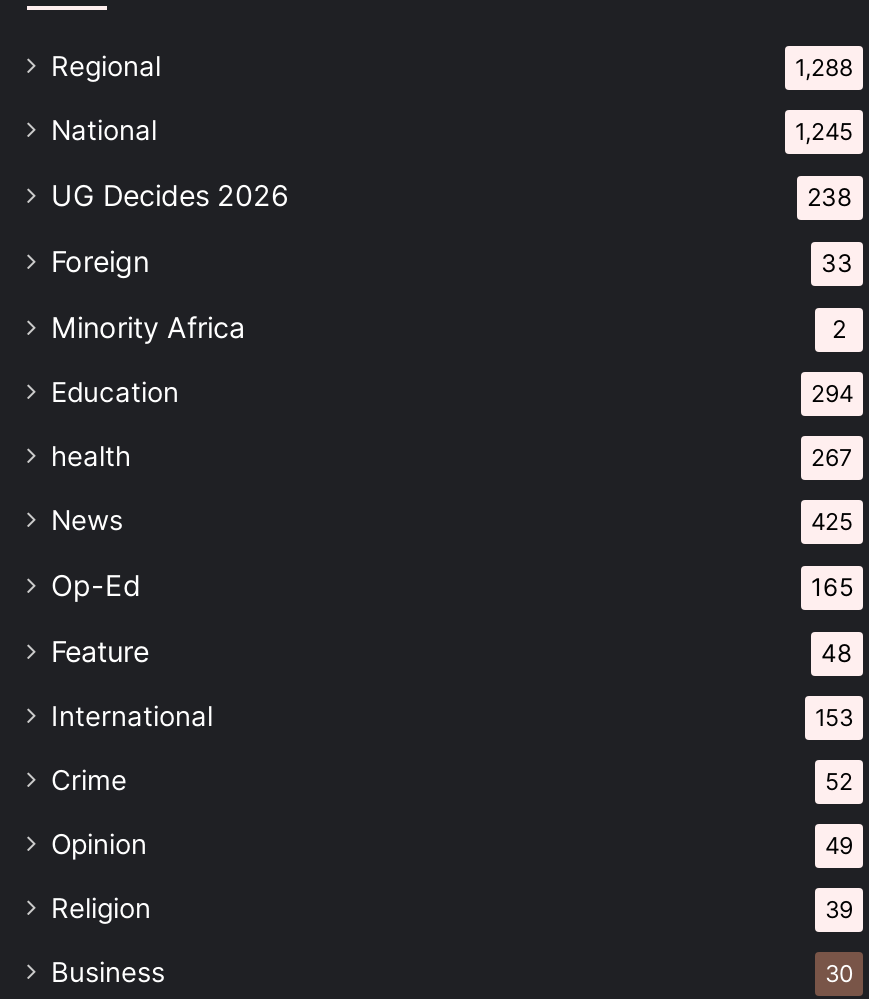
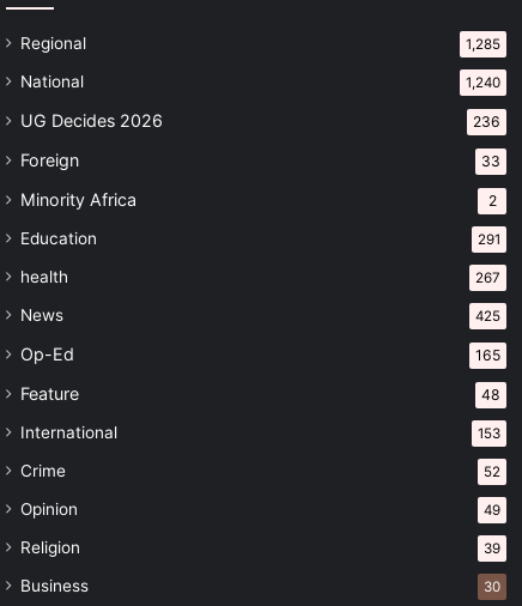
[795,54,853,82] 1,288 -> [466,36,500,53] 1,285
[795,118,853,146] 1,245 -> [466,74,500,91] 1,240
[807,182,853,212] 238 -> [473,113,500,131] 236
[811,380,853,408] 294 -> [478,231,500,248] 291

